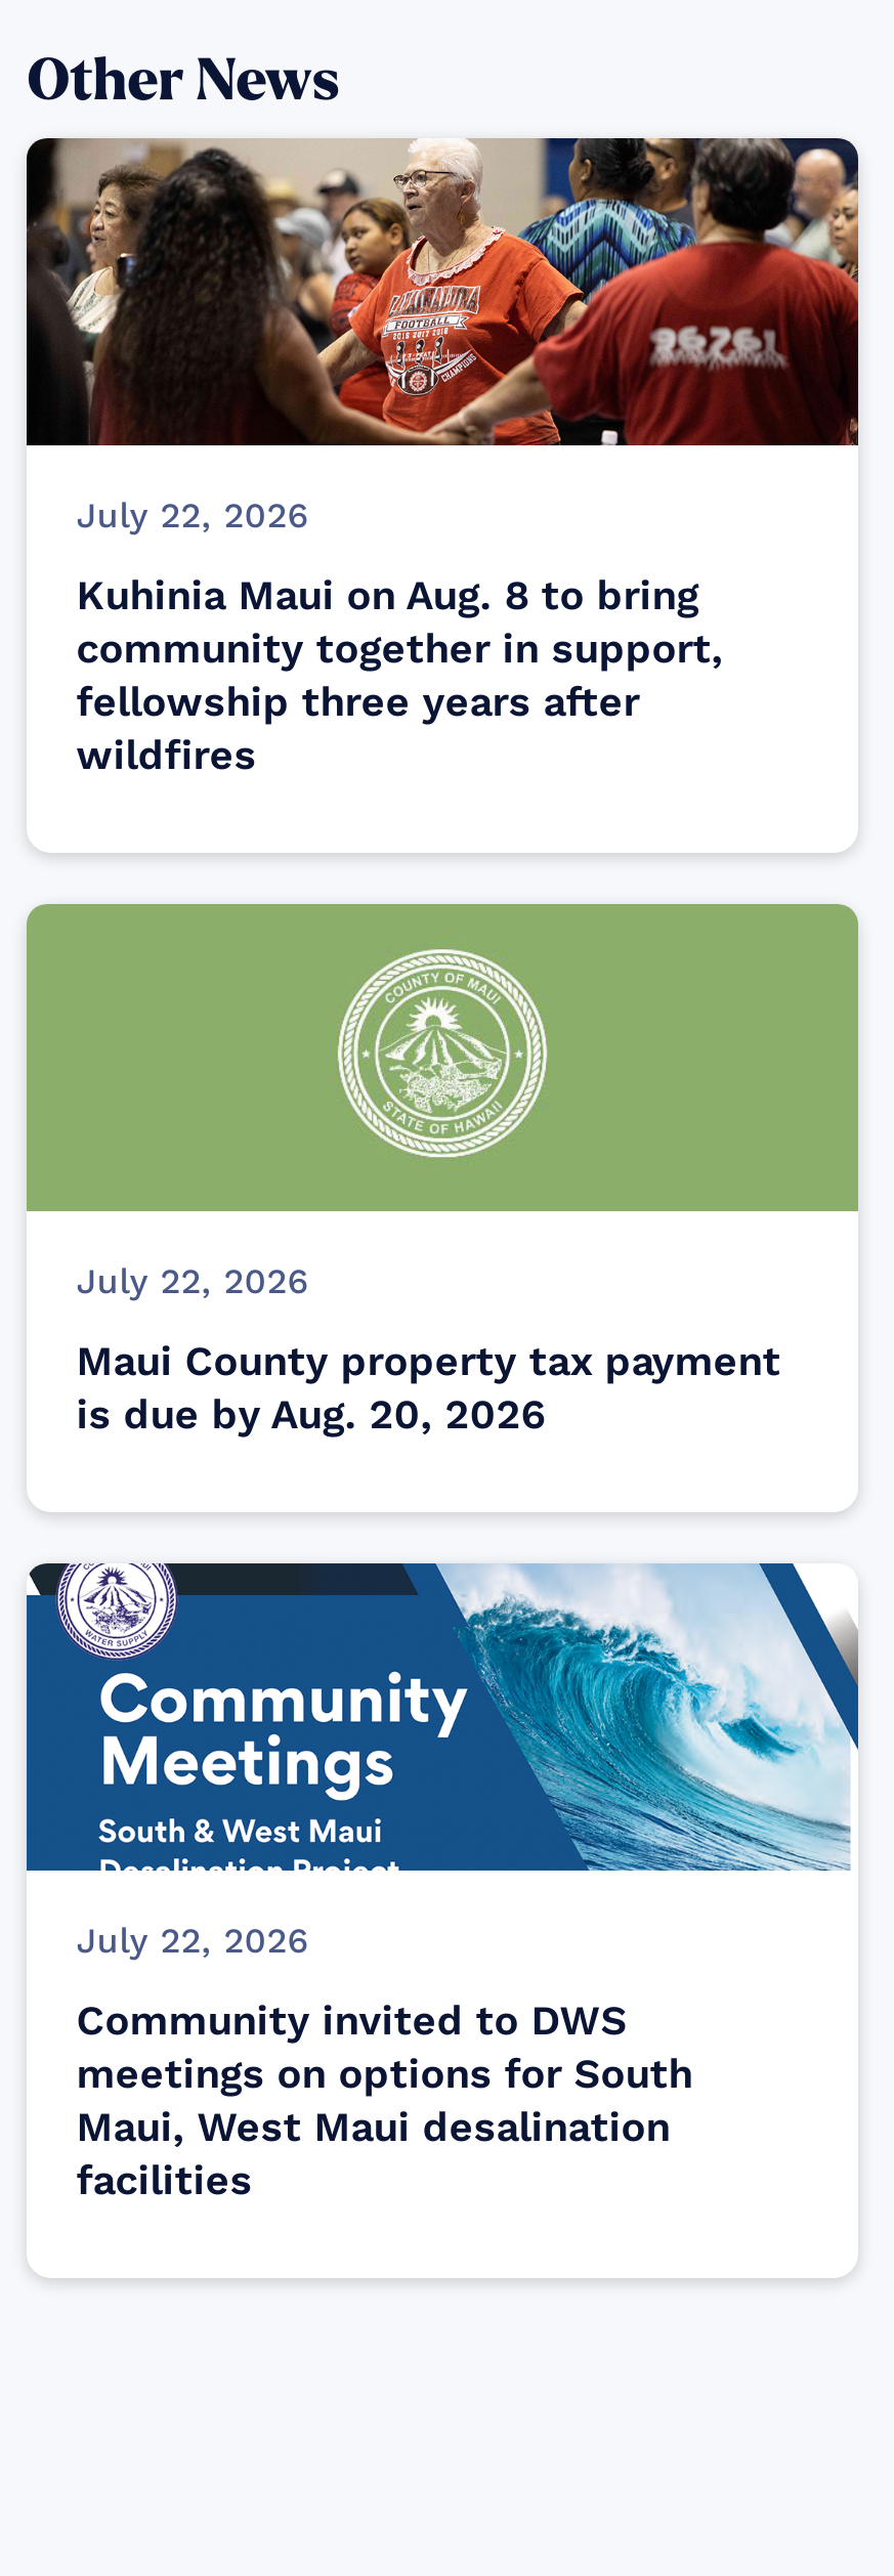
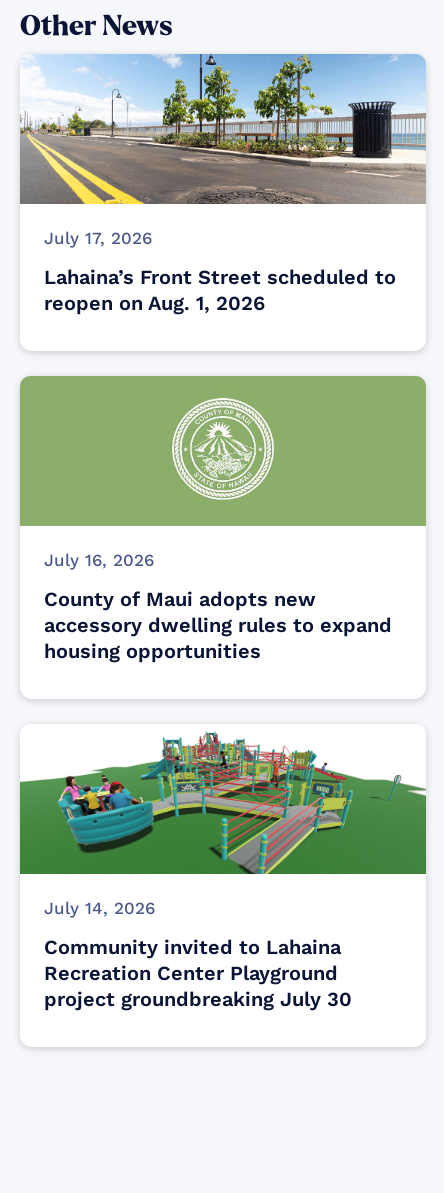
[25,136,860,536] [image] | July 22, 2026 -> [19,53,426,248] [image] | July 17, 2026
[76,571,723,780] Kuhinia Maui on Aug. 8 to bring | community together in support, | fellowship three years after | wildfires -> [44,265,396,315] Lahaina’s Front Street scheduled to | reopen on Aug. 1, 2026
[76,1261,308,1302] July 22, 2026 -> [44,550,154,570] July 16, 2026
[76,1337,781,1439] Maui County property tax payment | is due by Aug. 20, 2026 -> [44,587,392,663] County of Maui adopts new | accessory dwelling rules to expand | housing opportunities
[25,1561,858,1961] [image] | July 22, 2026 -> [19,732,427,918] [image] | July 14, 2026
[76,1996,693,2205] Community invited to DWS | meetings on options for South | Maui, West Maui desalination | facilities -> [44,935,352,1011] Community invited to Lahaina | Recreation Center Playground | project groundbreaking July 30

